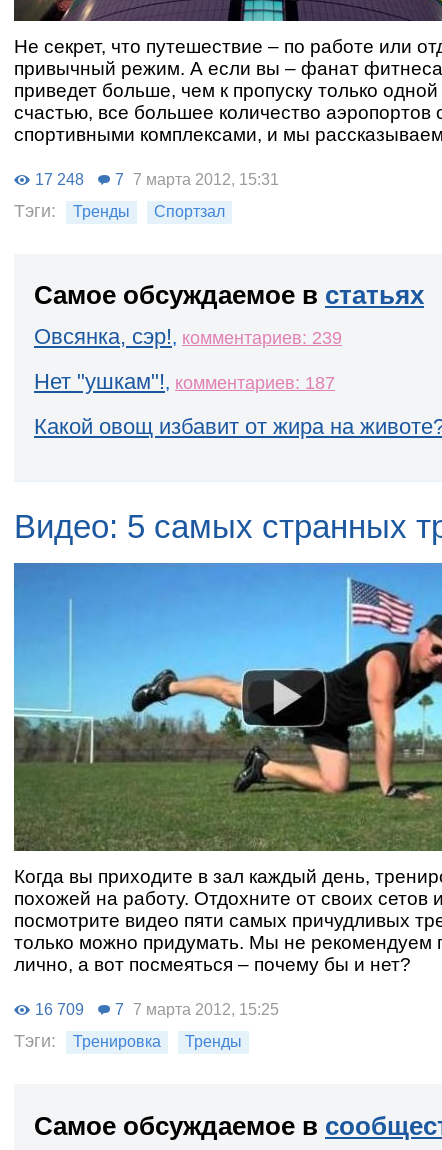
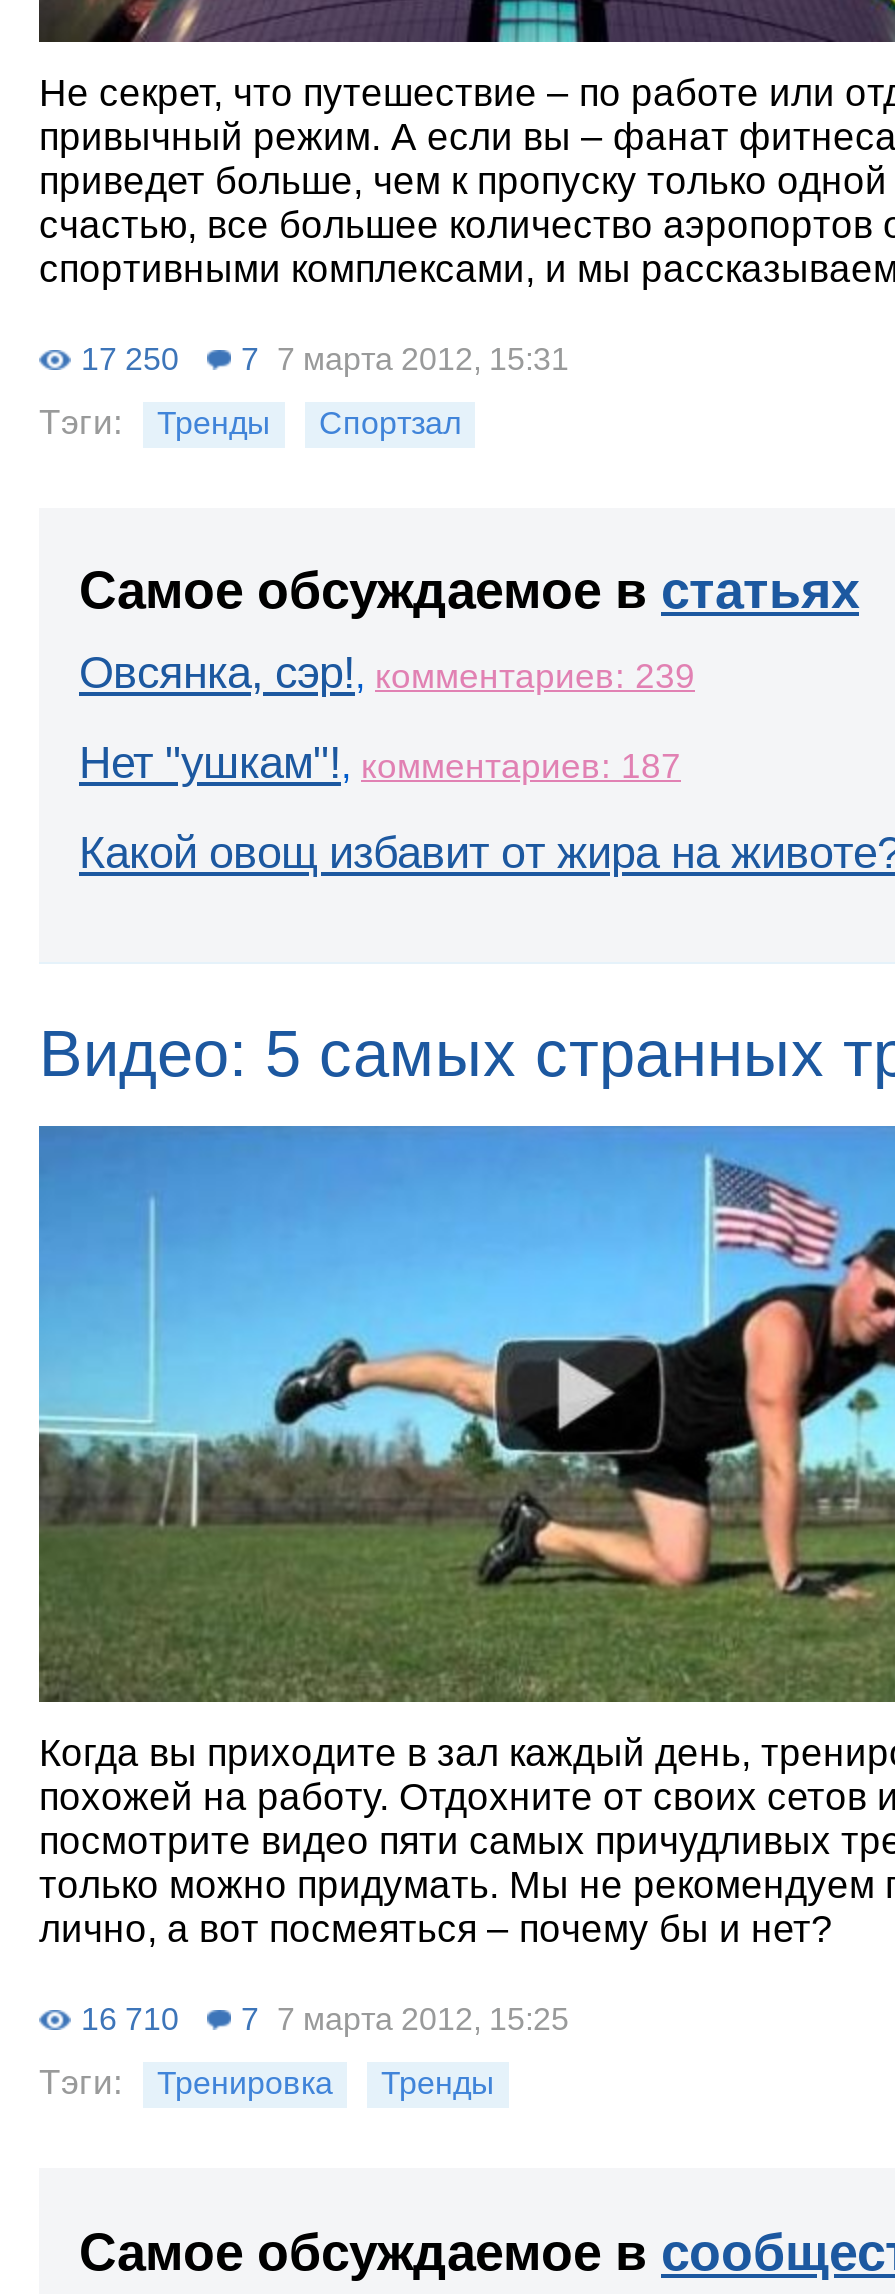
[35,170,84,187] 17 248 -> [81,341,179,375] 17 250
[35,1001,84,1018] 16 709 -> [81,2002,179,2036] 16 710

